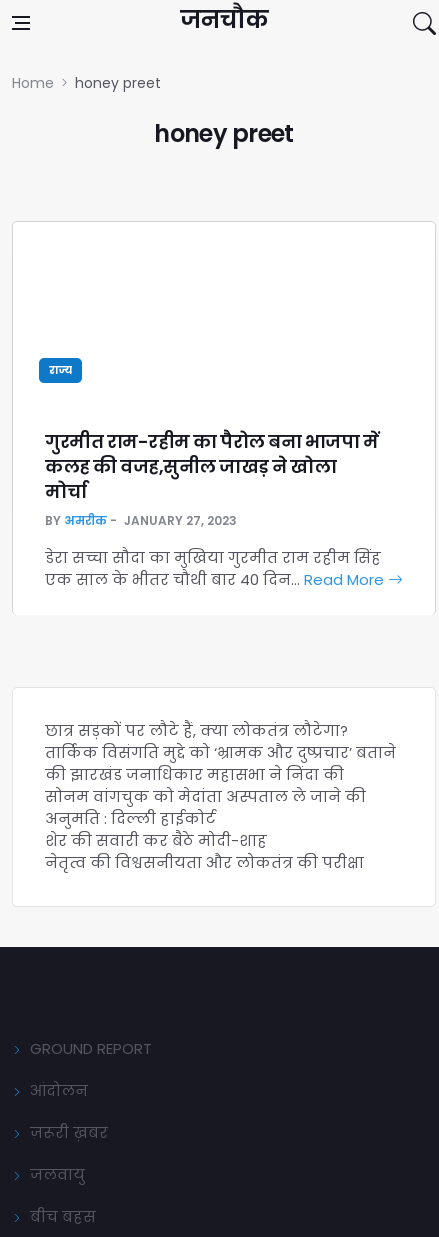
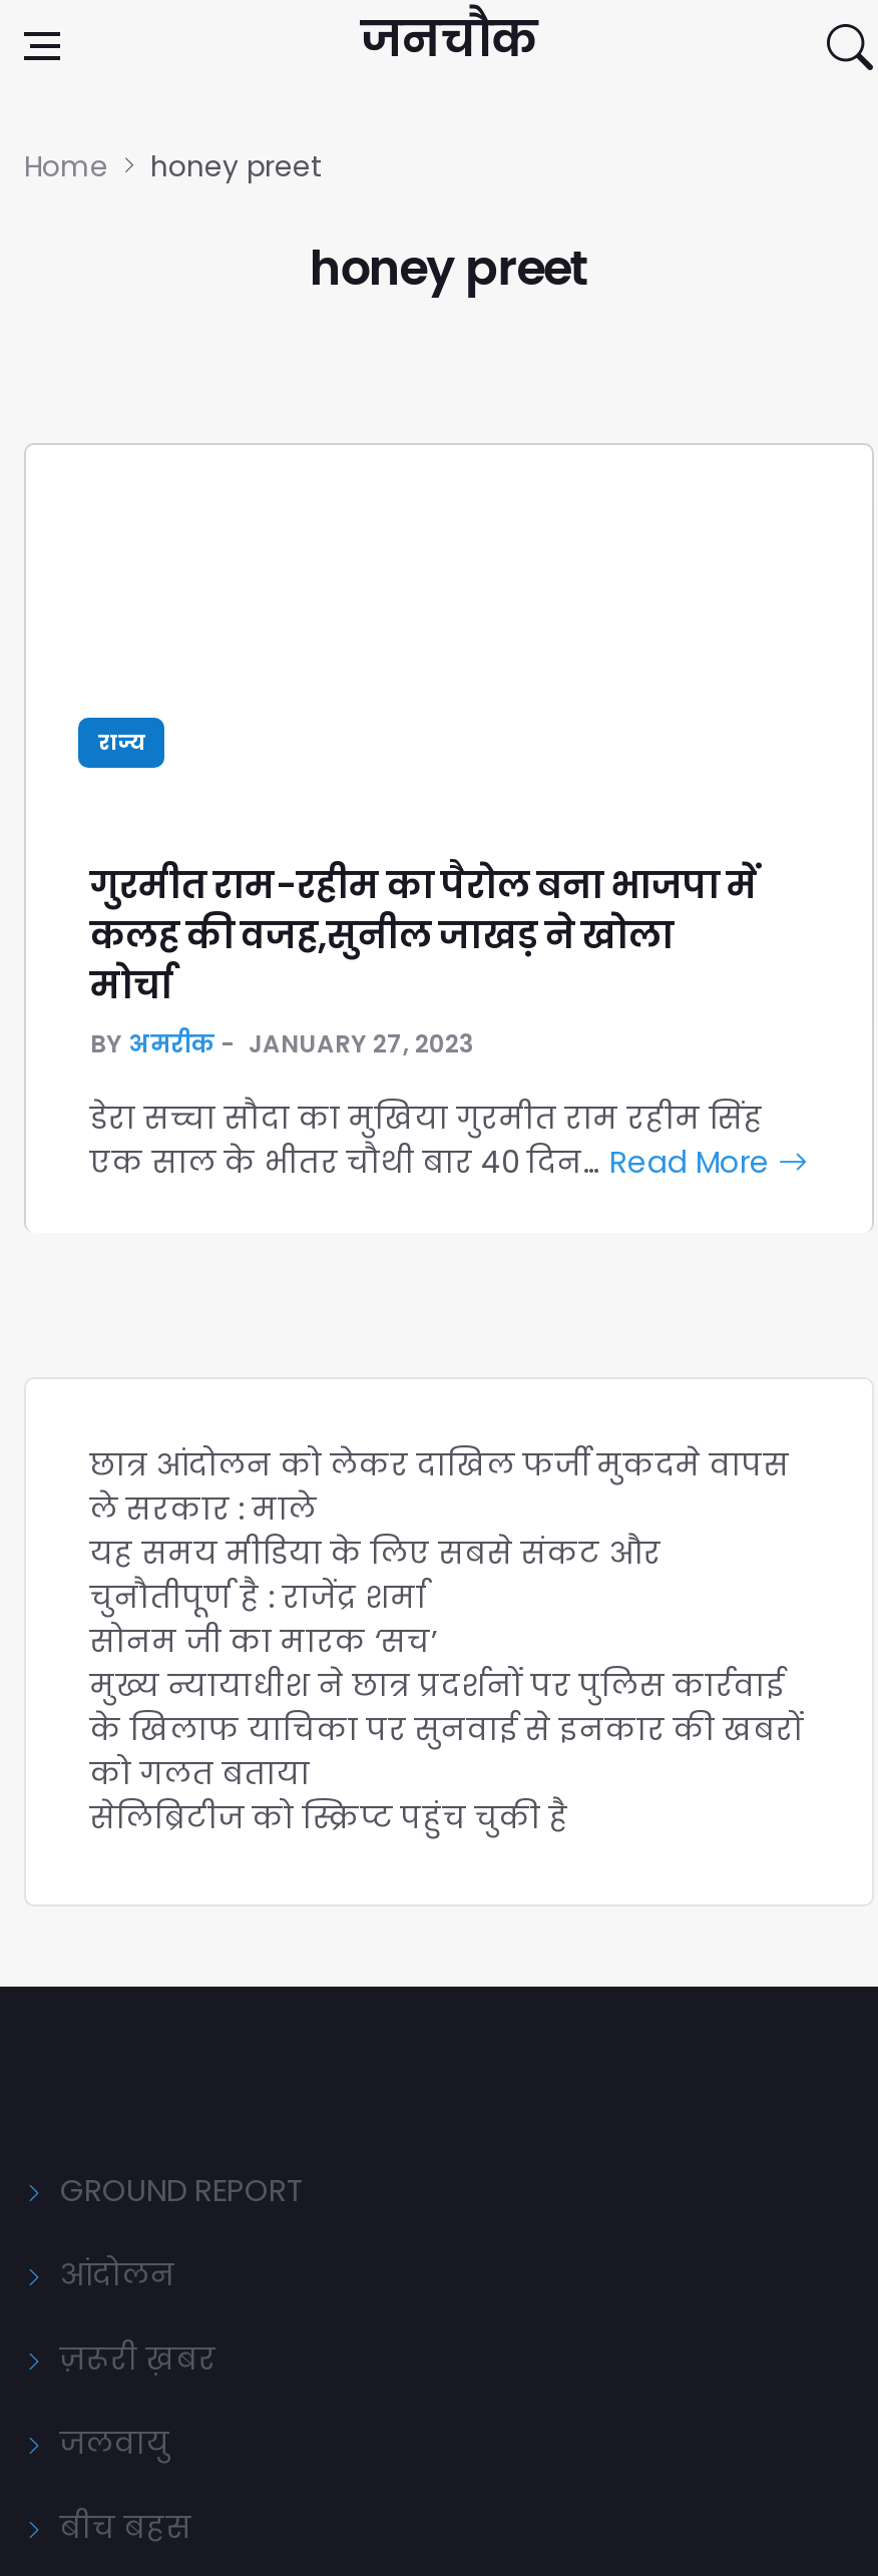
[45,720,396,873] छात्र सड़कों पर लौटे हैं, क्या लोकतंत्र लौटेगा? | तार्किक विसंगति मुद्दे को ‘भ्रामक और दुष्प्रचार’ बताने | की झारखंड जनाधिकार महासभा ने निंदा की | सोनम वांगचुक को मेदांता अस्पताल ले जाने की | अनुमति : दिल्ली हाईकोर्ट | शेर की सवारी कर बैठे मोदी-शाह | नेतृत्व की विश्वसनीयता और लोकतंत्र की परीक्षा -> [90,1443,804,1838] छात्र आंदोलन को लेकर दाखिल फर्जी मुकदमे वापस | ले सरकार : माले | यह समय मीडिया के लिए सबसे संकट और | चुनौतीपूर्ण है : राजेंद्र शर्मा | सोनम जी का मारक ‘सच’ | मुख्य न्यायाधीश ने छात्र प्रदर्शनों पर पुलिस कार्रवाई | के खिलाफ याचिका पर सुनवाई से इनकार की खबरों | को गलत बताया | सेलिब्रिटीज को स्क्रिप्ट पहुंच चुकी है

